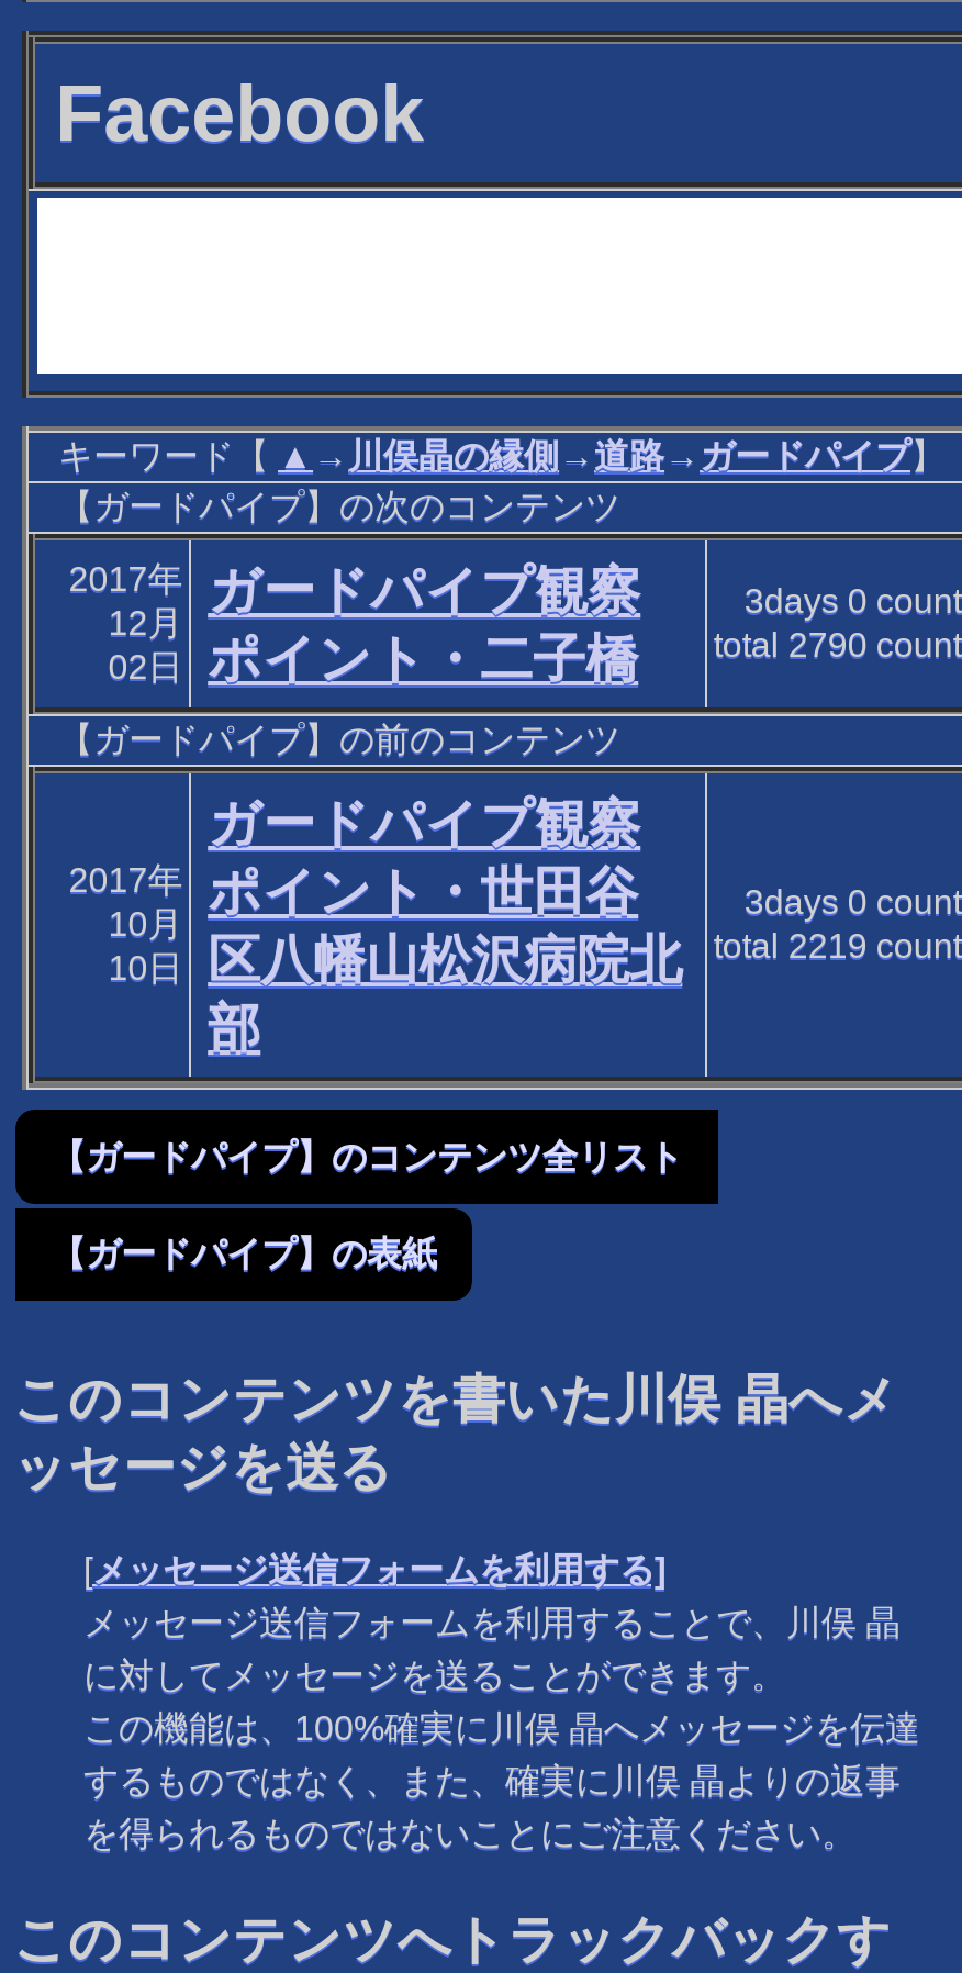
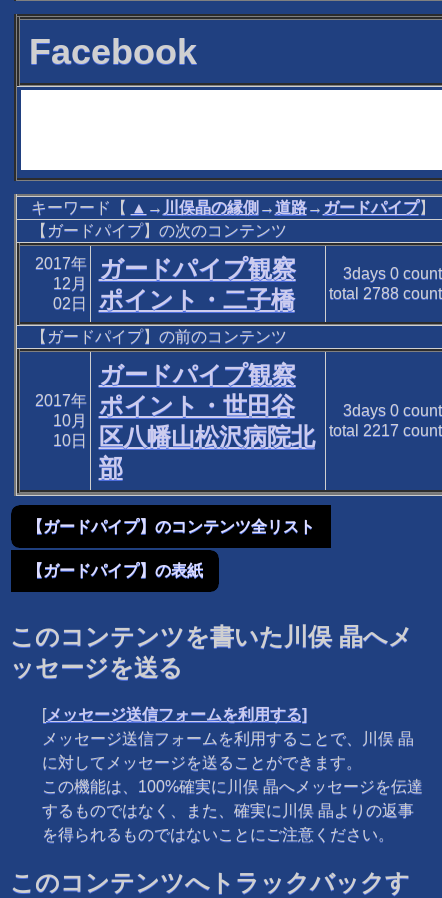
[713,627,962,664] total 2790 count -> [329,285,442,302] total 2788 count
[108,928,962,990] 10日 区八幡山松沢病院北 total 2219 count -> [53,422,442,450] 10日 区八幡山松沢病院北 total 2217 count

